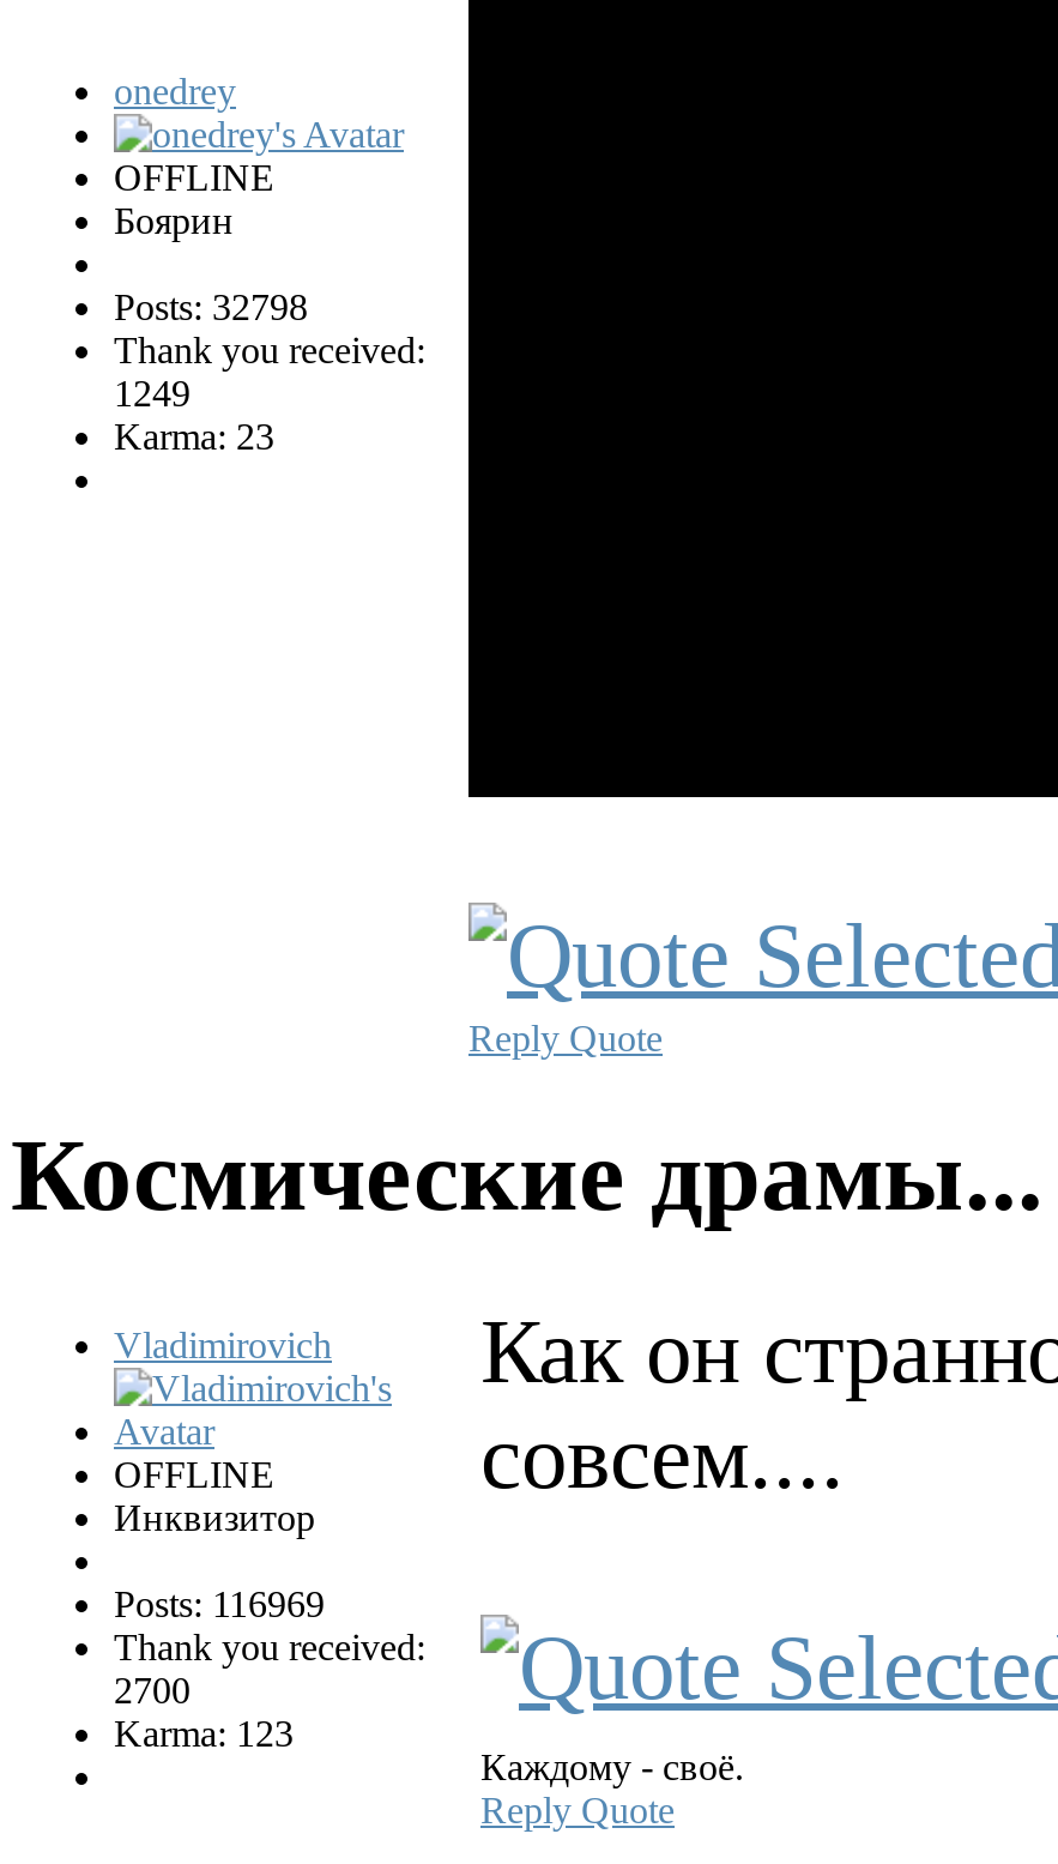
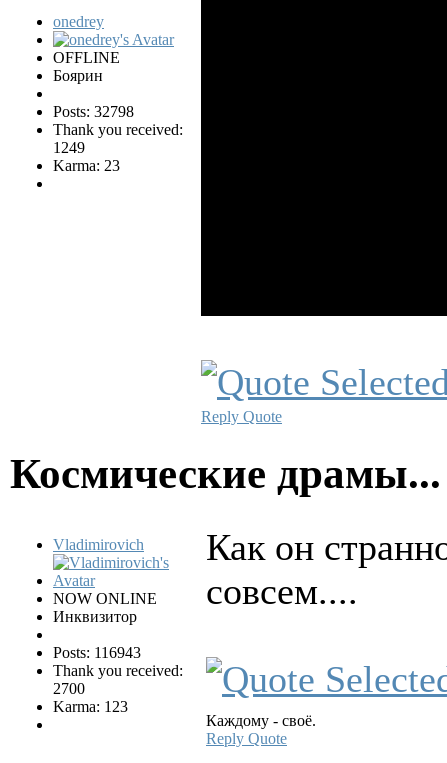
[114,1455,274,1496] OFFLINE -> [53,590,157,607] NOW ONLINE
[114,1584,325,1625] Posts: 116969 -> [53,644,141,661] Posts: 116943

